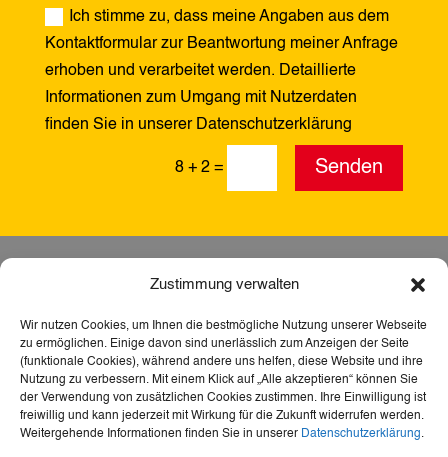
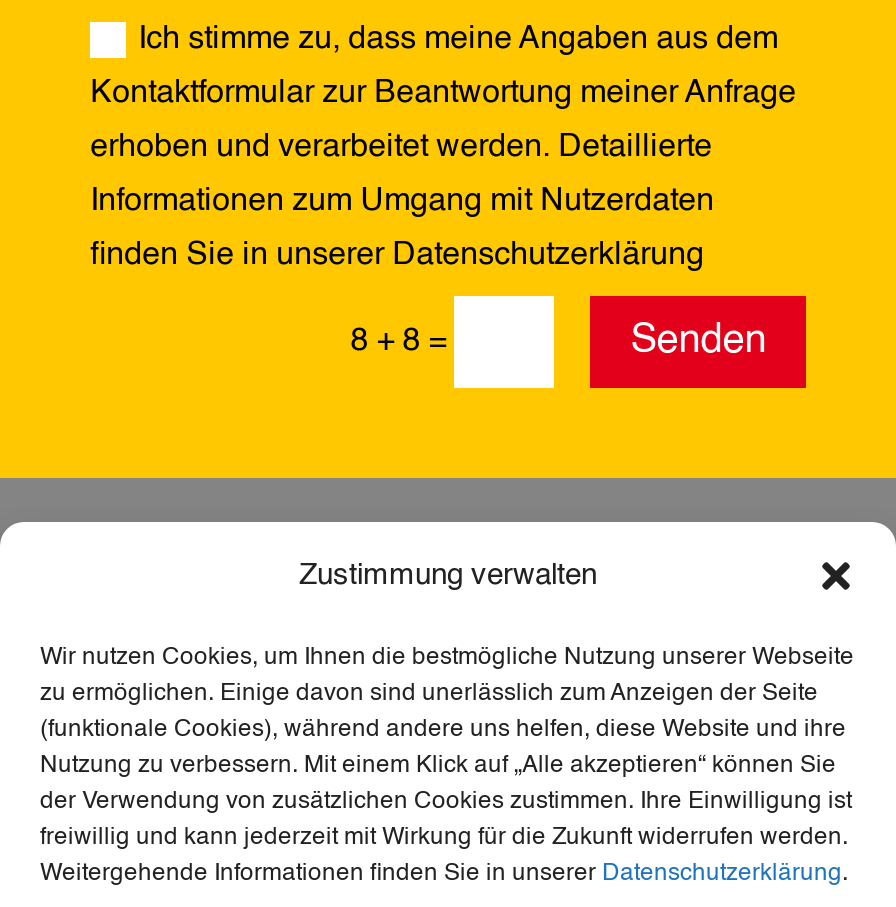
[175,160,227,176] 8 + 2 = -> [350,325,454,358] 8 + 8 =

